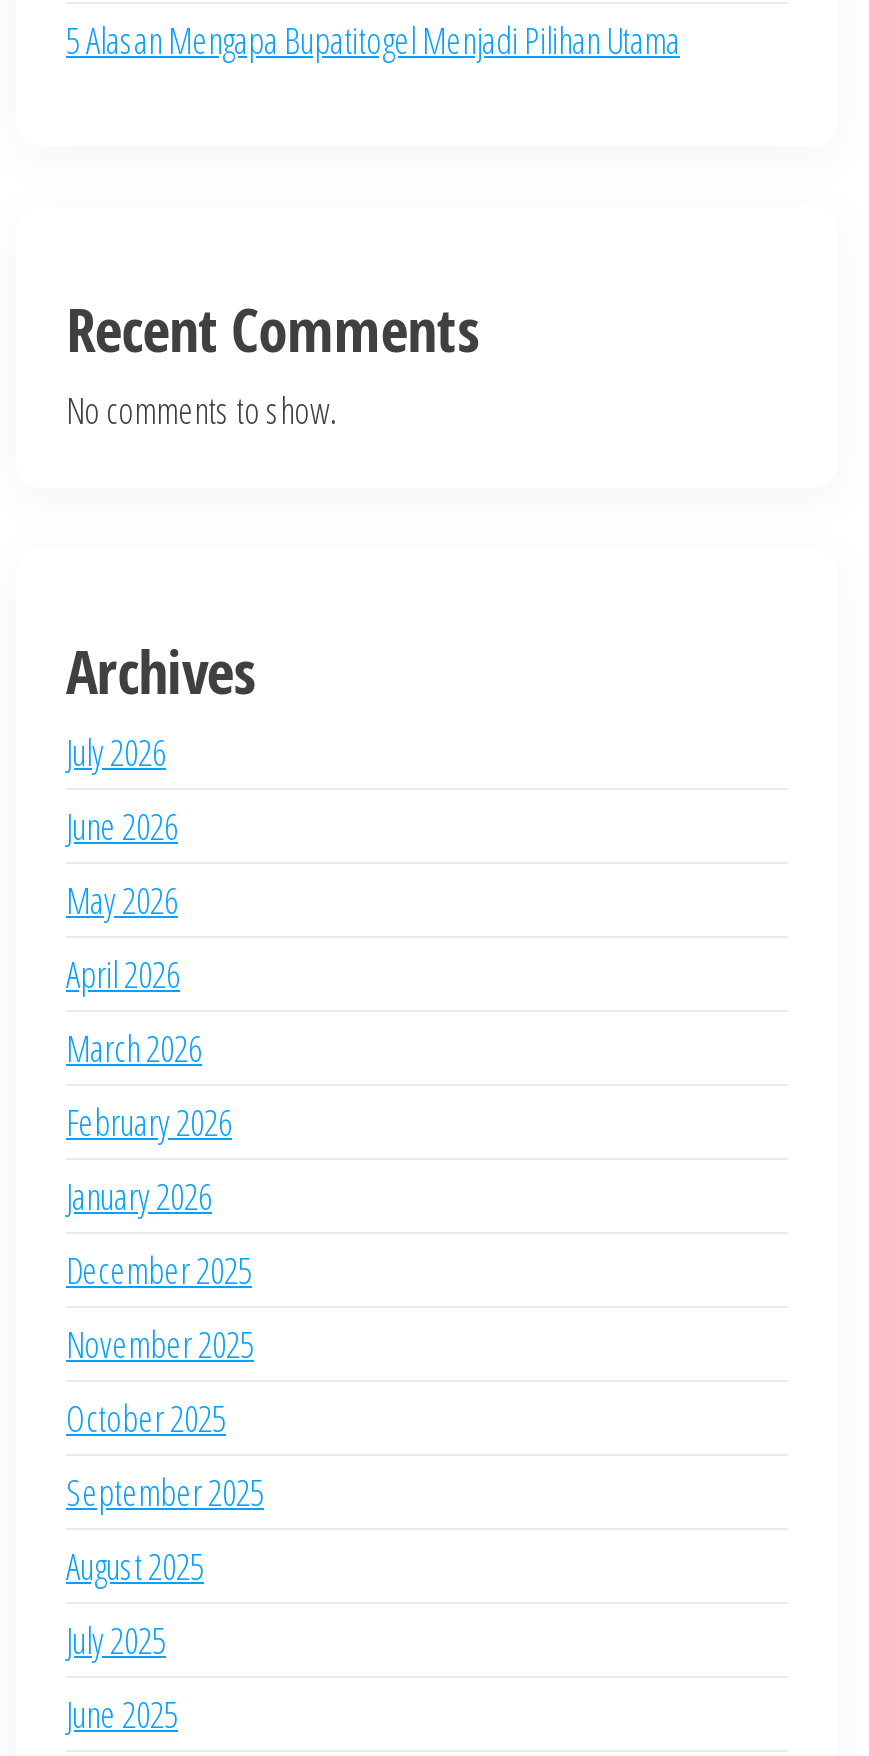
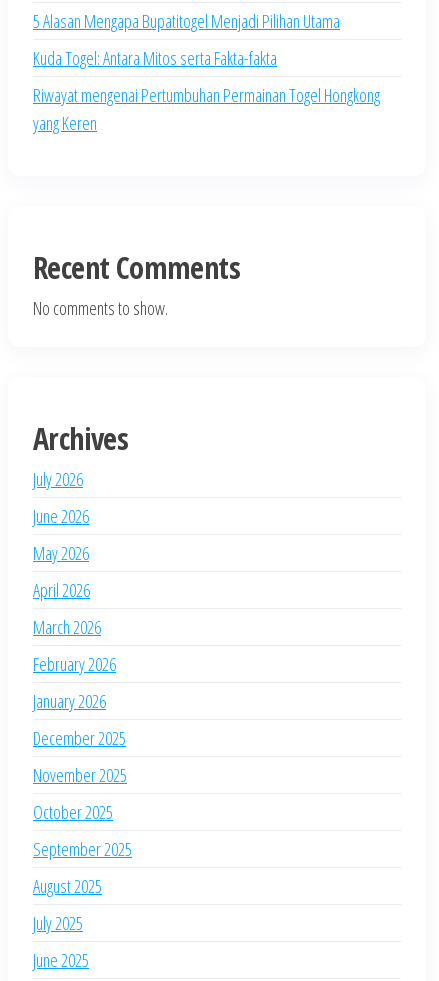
none -> [33,46,380,135] Kuda Togel: Antara Mitos serta Fakta-fakta | Riwayat mengenai Pertumbuhan Permainan Togel Hongkong | yang Keren

